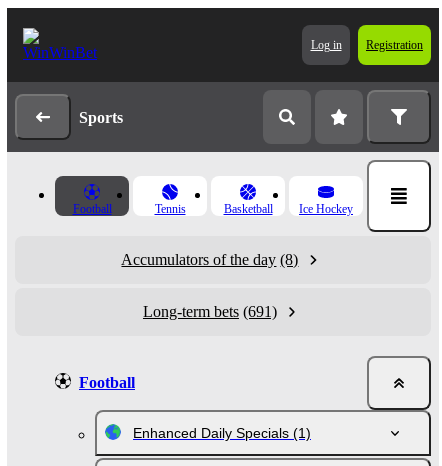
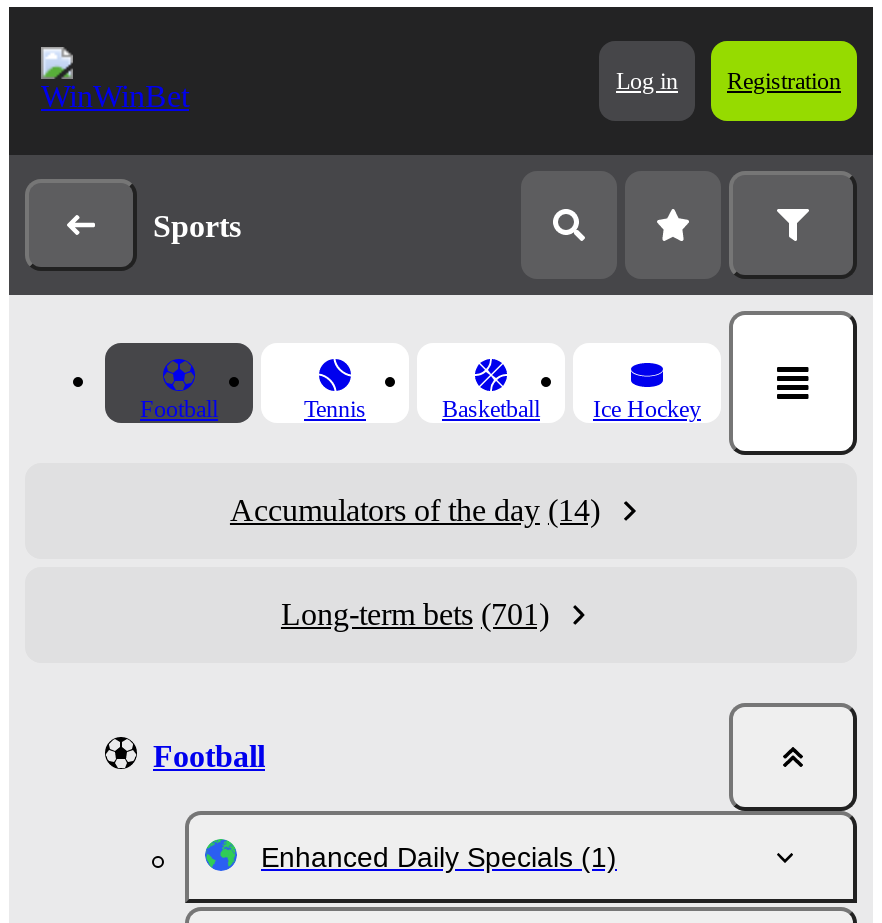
[121,251,298,268] Accumulators of the day (8) -> [230,493,600,527] Accumulators of the day (14)
[143,303,277,320] Long-term bets (691) -> [281,597,549,631] Long-term bets (701)

